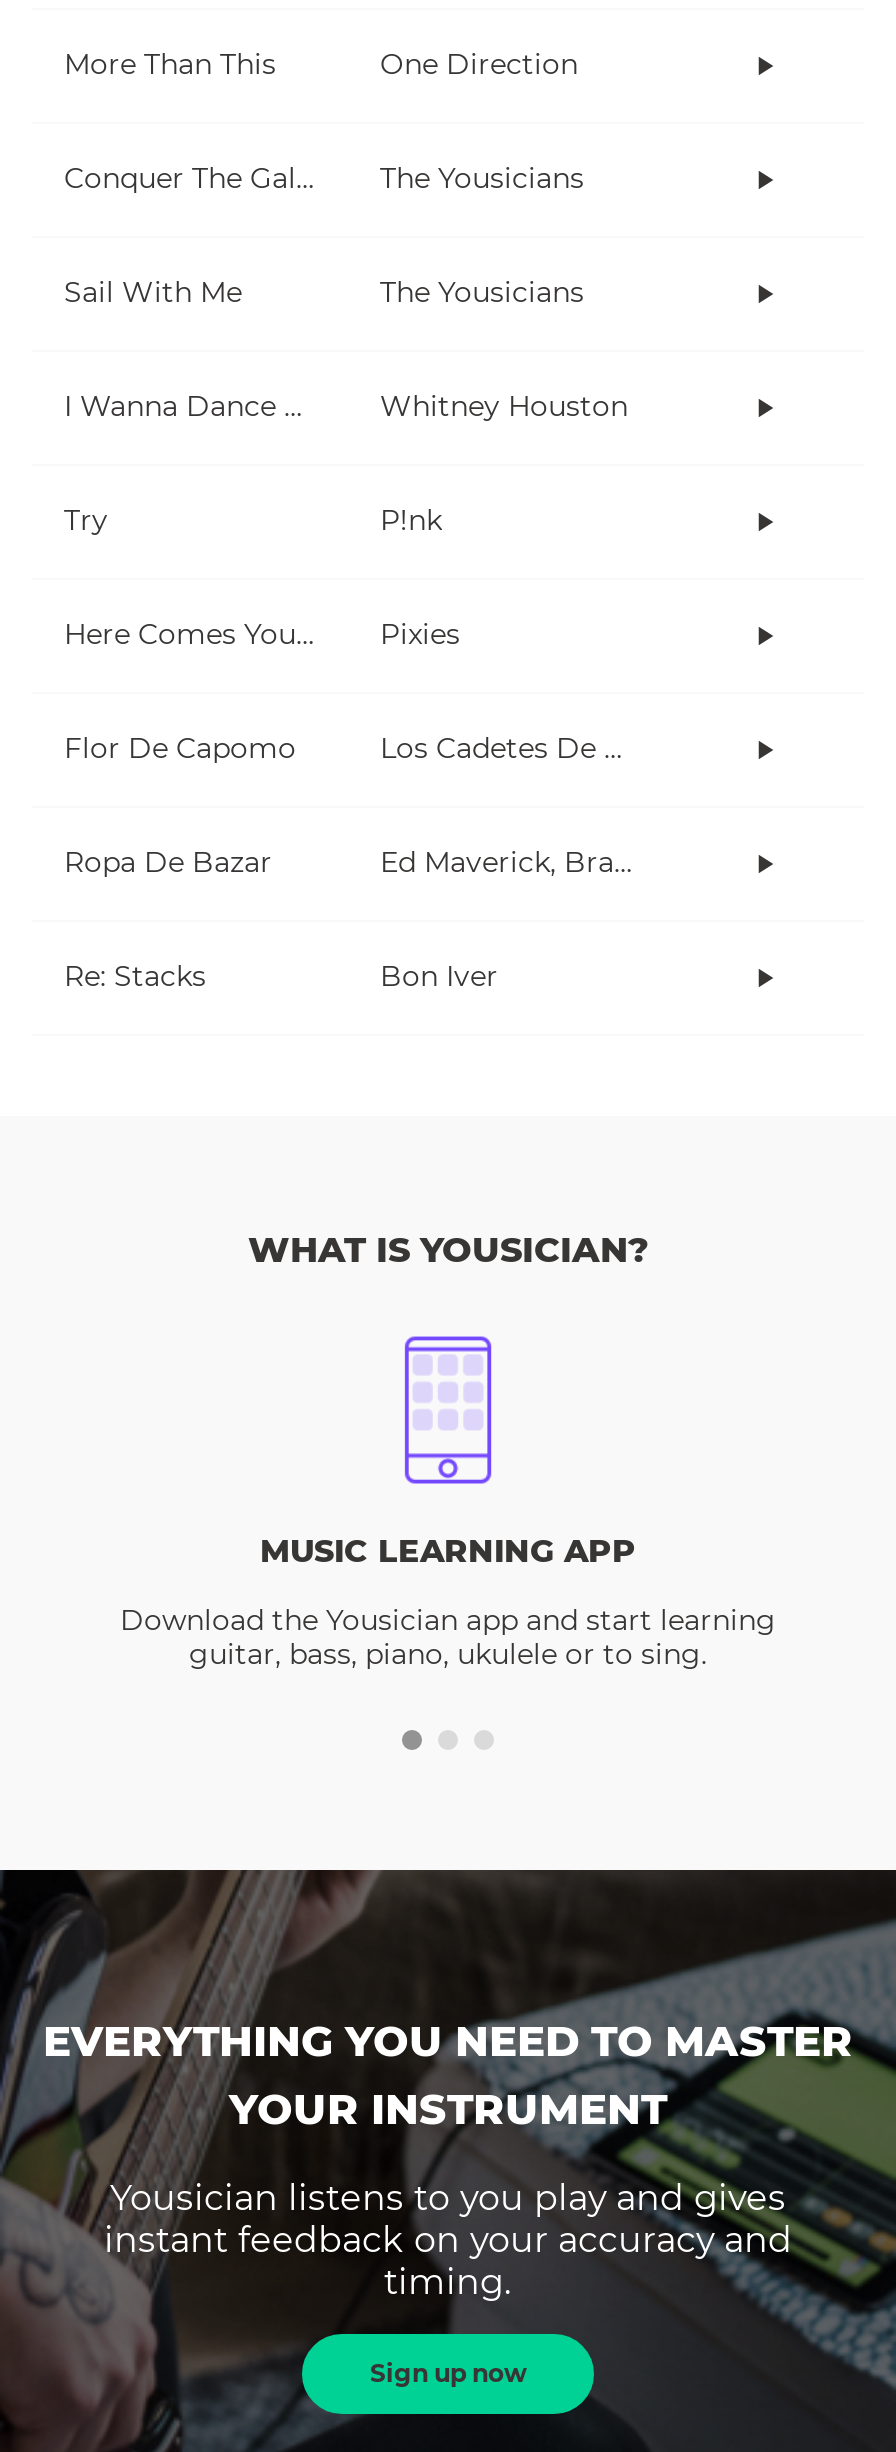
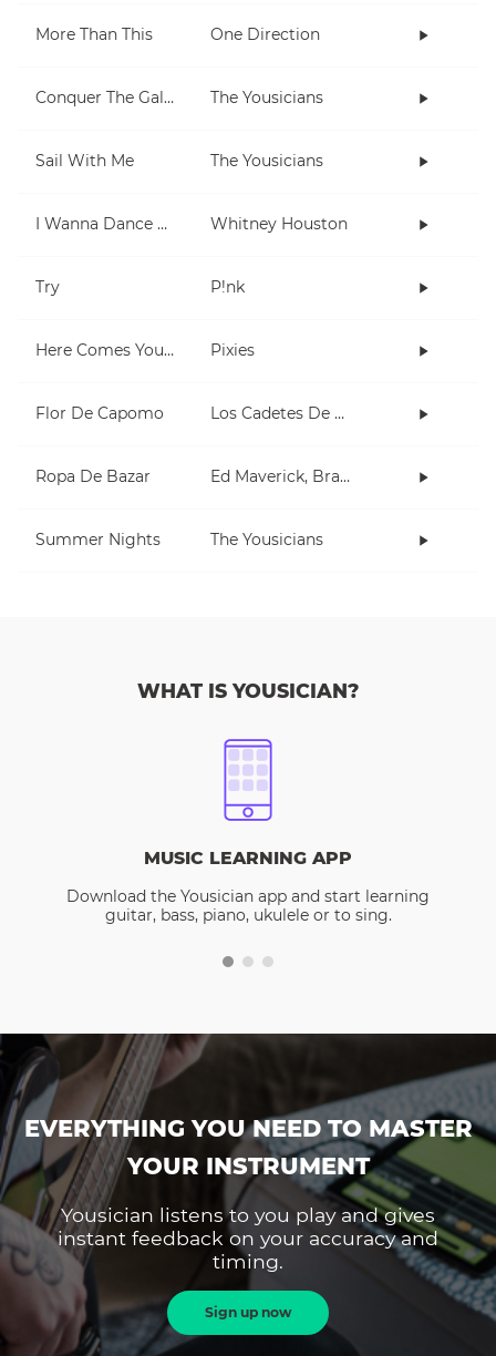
[64,959,498,995] Re: Stacks | Bon Iver -> [35,530,323,550] Summer Nights | The Yousicians

